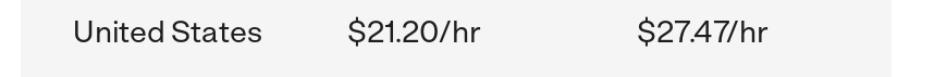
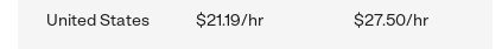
[347,14,767,51] $21.20/hr | $27.47/hr -> [196,10,428,30] $21.19/hr | $27.50/hr

